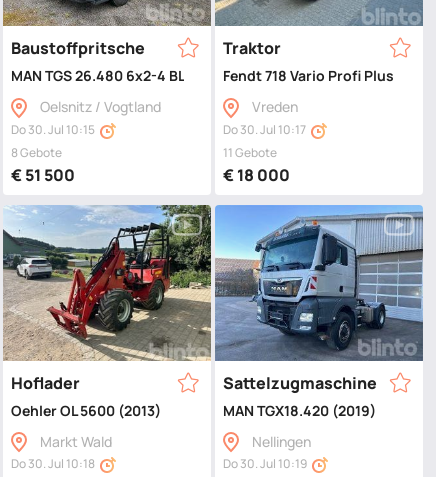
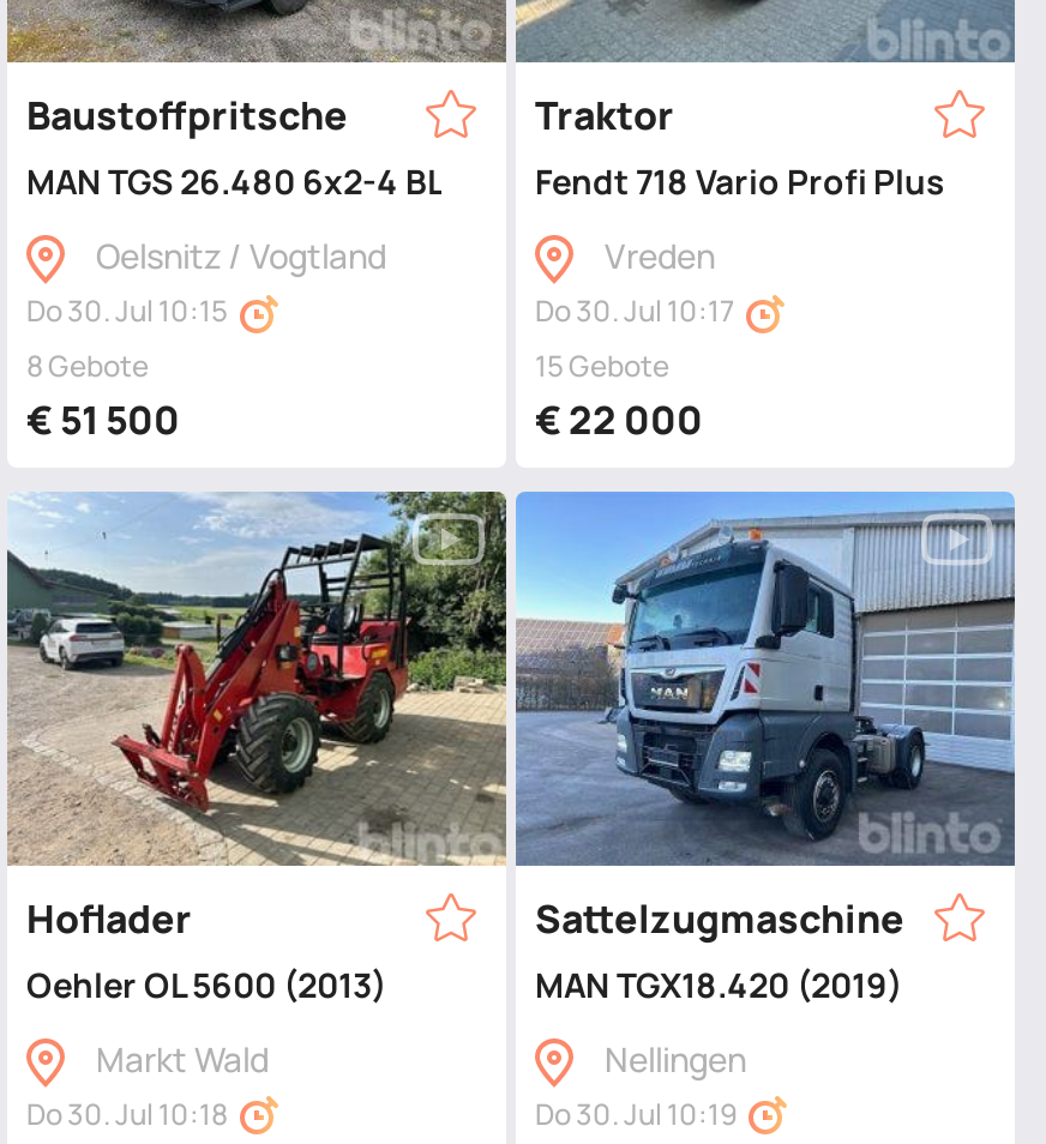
[223,144,277,161] 11 Gebote -> [535,345,669,386] 15 Gebote
[223,164,290,186] € 18 000 -> [535,393,703,446] € 22 000

